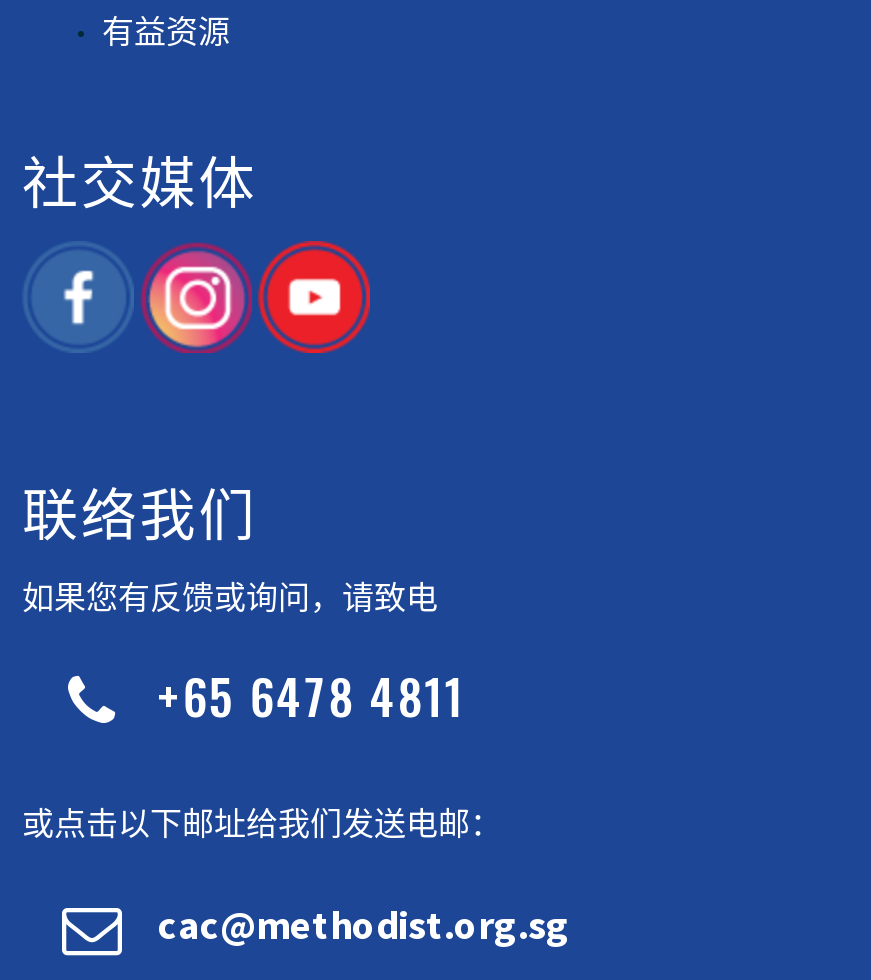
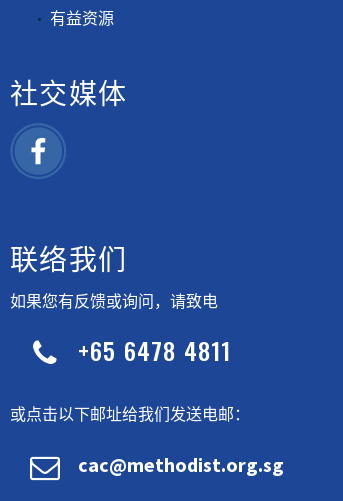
[140,239,372,355] [image] -> none

